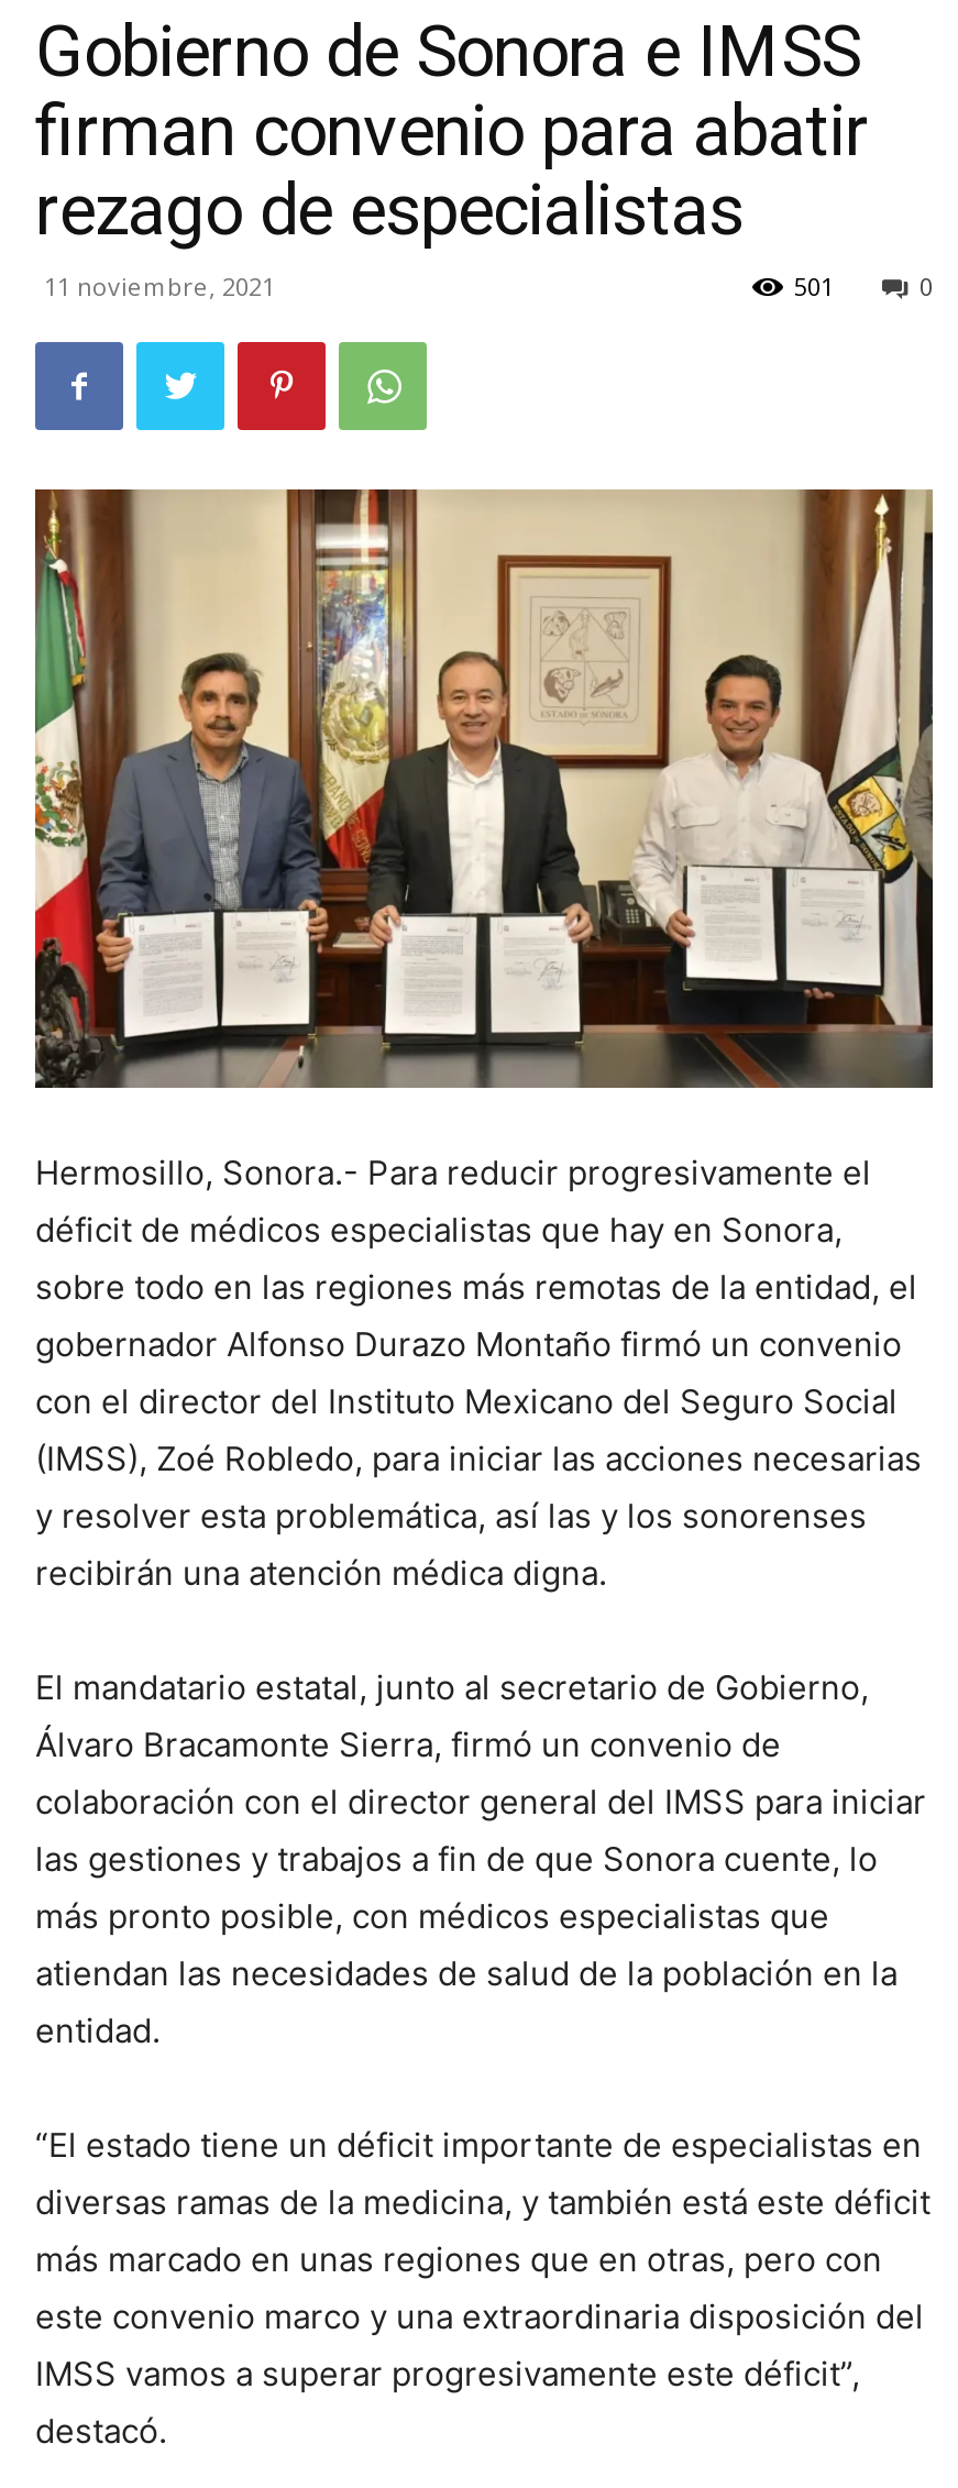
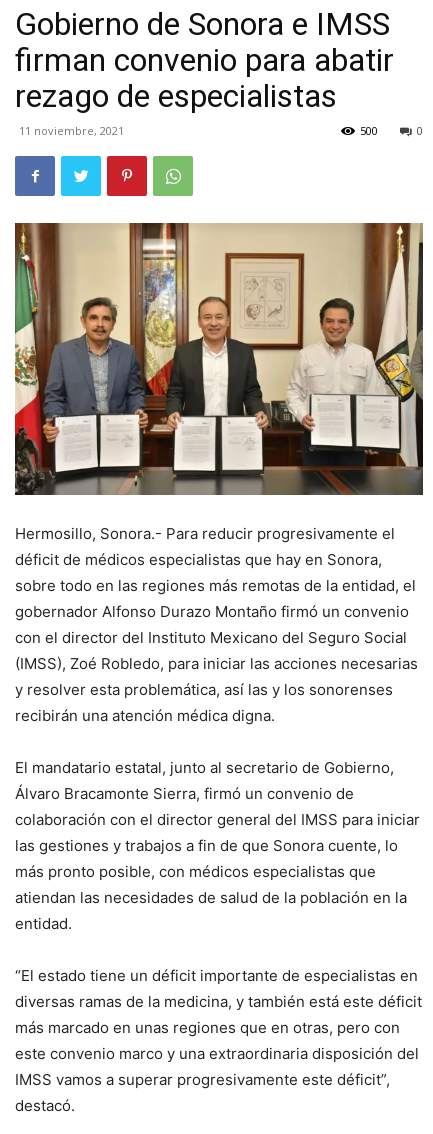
[794,269,834,302] 501 -> [360,123,378,138] 500

